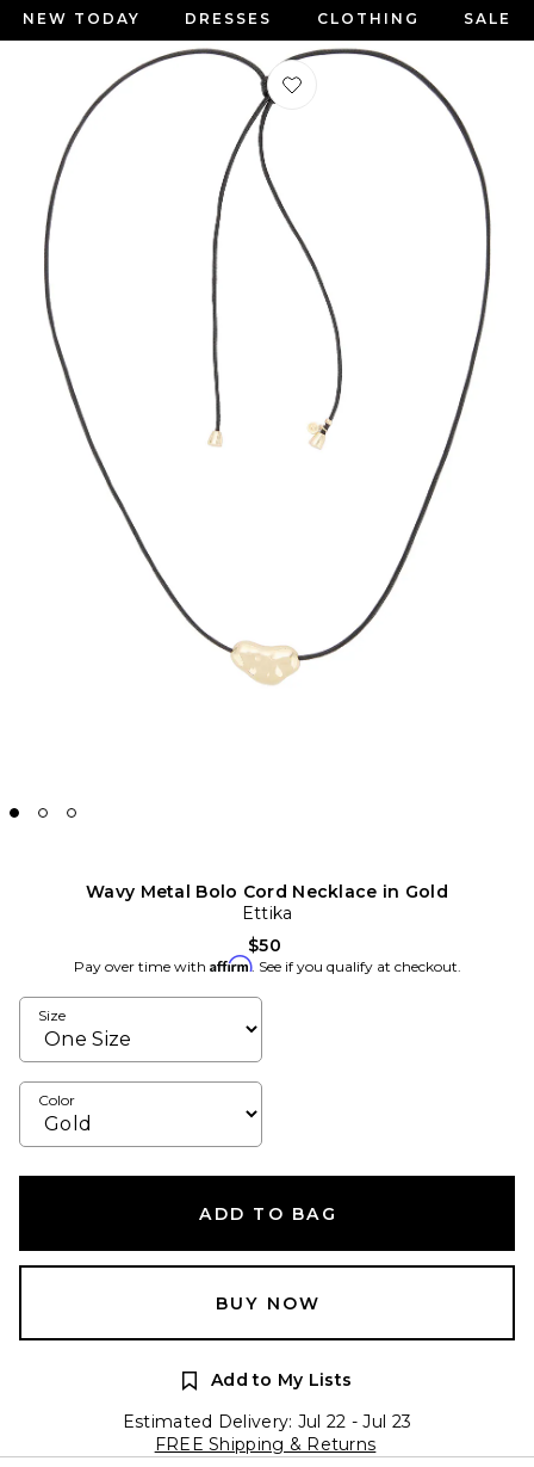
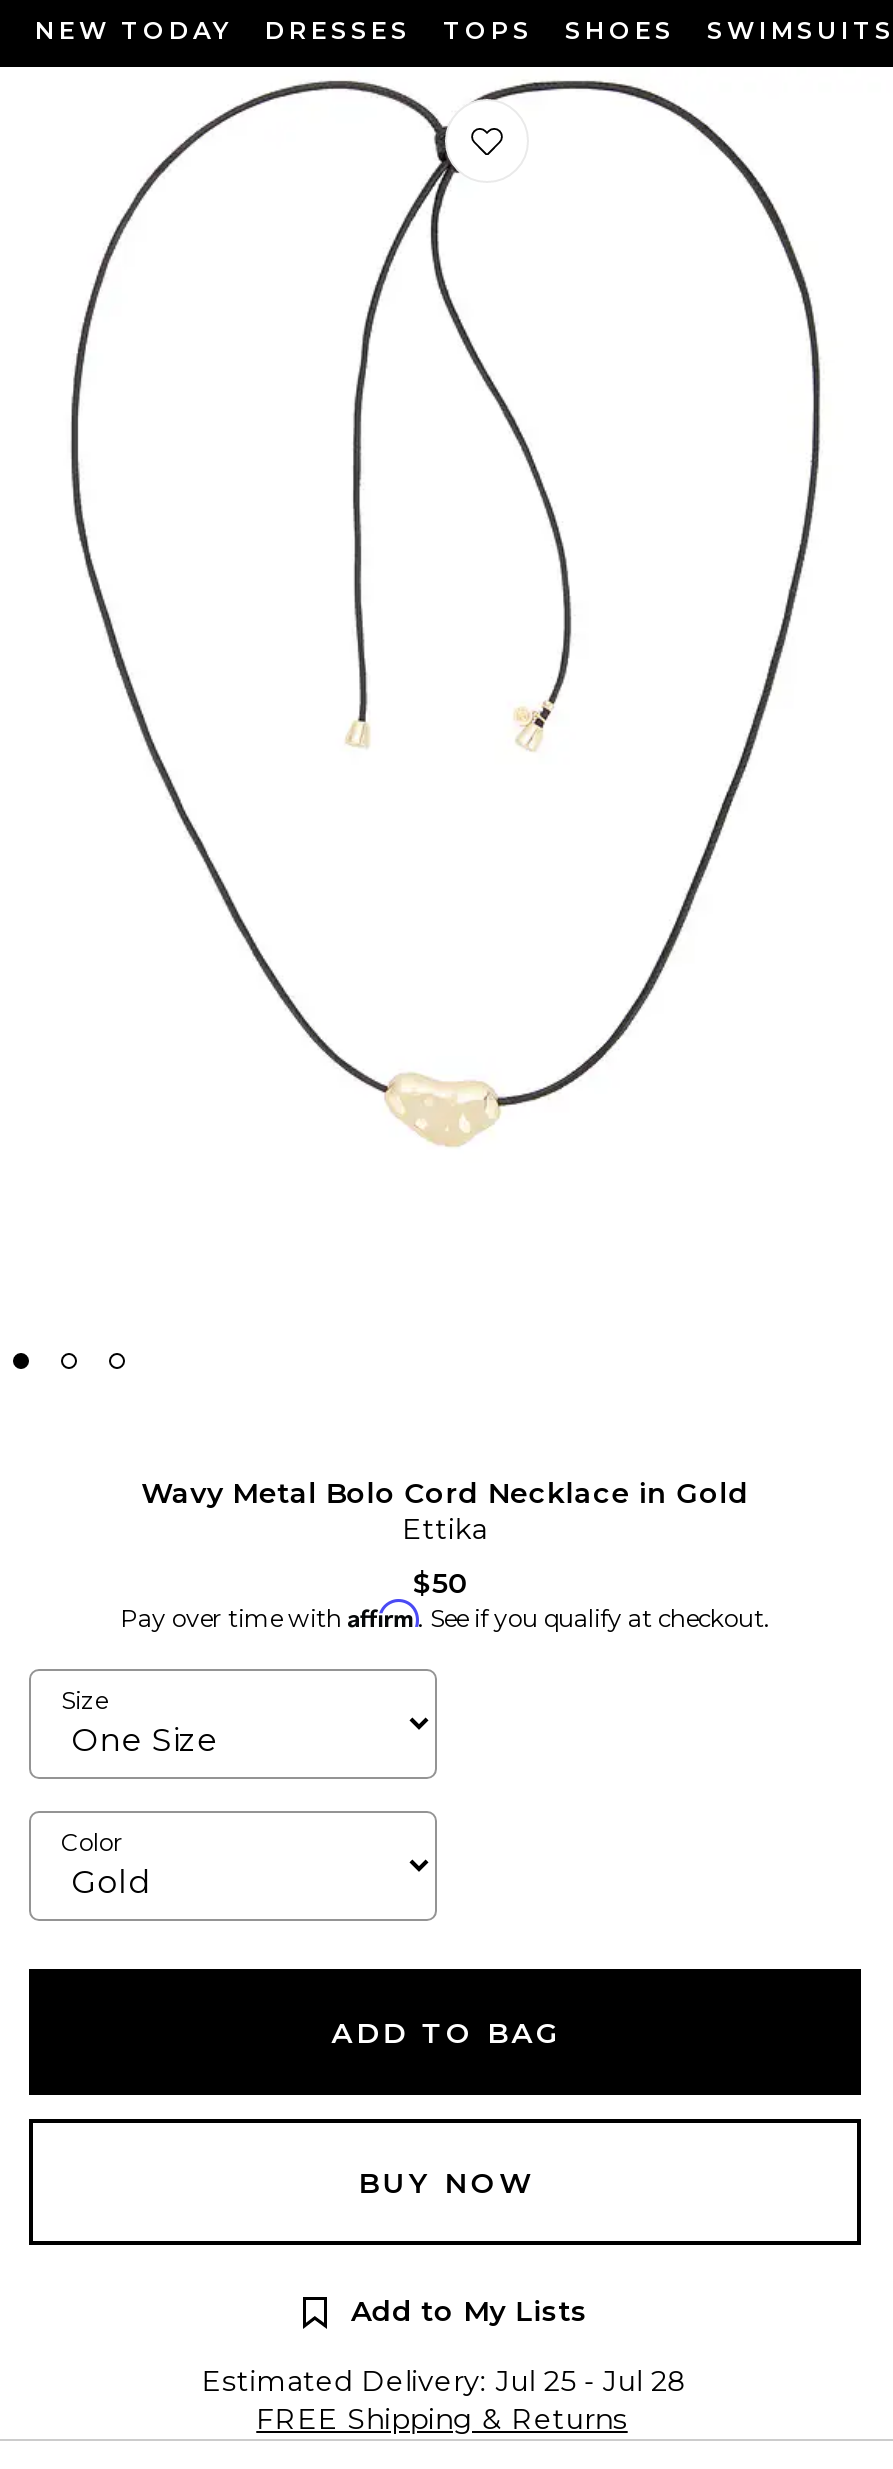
[317,10,511,27] CLOTHING | SALE -> [443,15,893,45] TOPS | SHOES | SWIMSUITS
[123,1411,411,1432] Estimated Delivery: Jul 22 - Jul 23 -> [202,2363,688,2399] Estimated Delivery: Jul 25 - Jul 28

